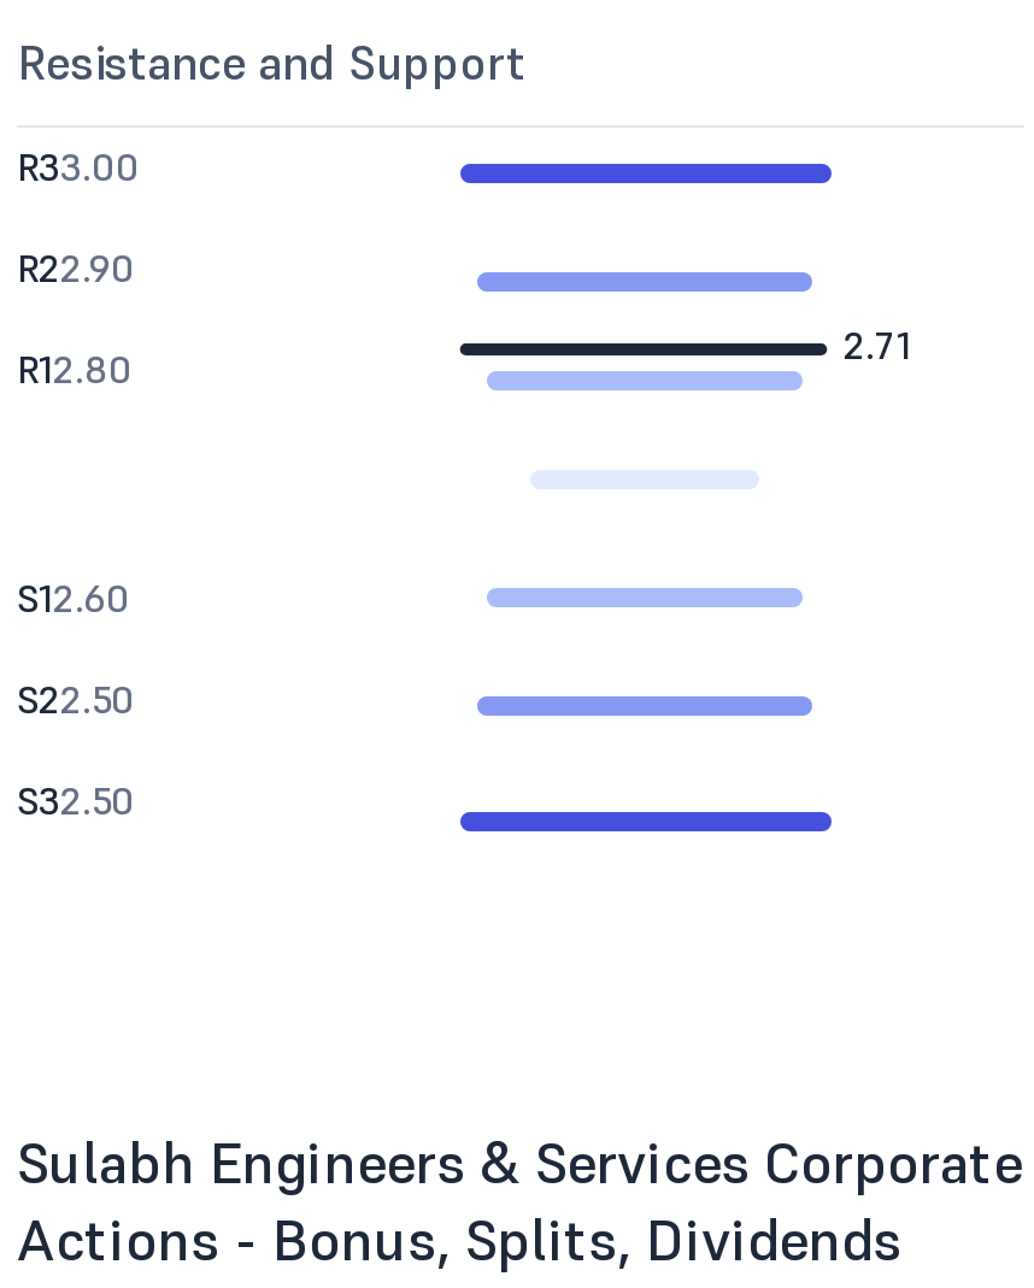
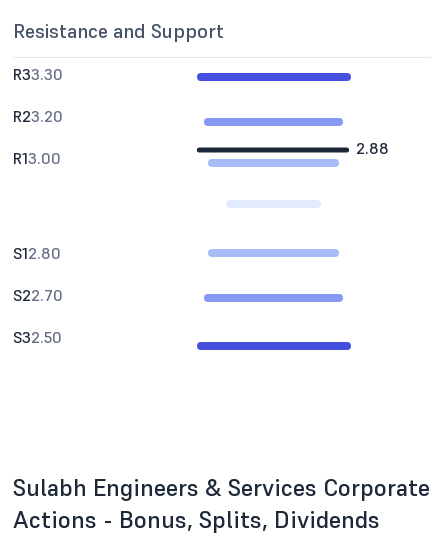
[17,142,140,190] R33.00 -> [13,64,63,84] R33.30
[17,243,135,292] R22.90 -> [13,106,63,126] R23.20
[844,320,911,368] 2.71 -> [356,138,389,158] 2.88
[17,345,133,393] R12.80 -> [13,148,61,168] R13.00
[17,574,130,622] S12.60 -> [13,243,61,263] S12.80
[17,675,135,723] S22.50 -> [13,285,63,305] S22.70

